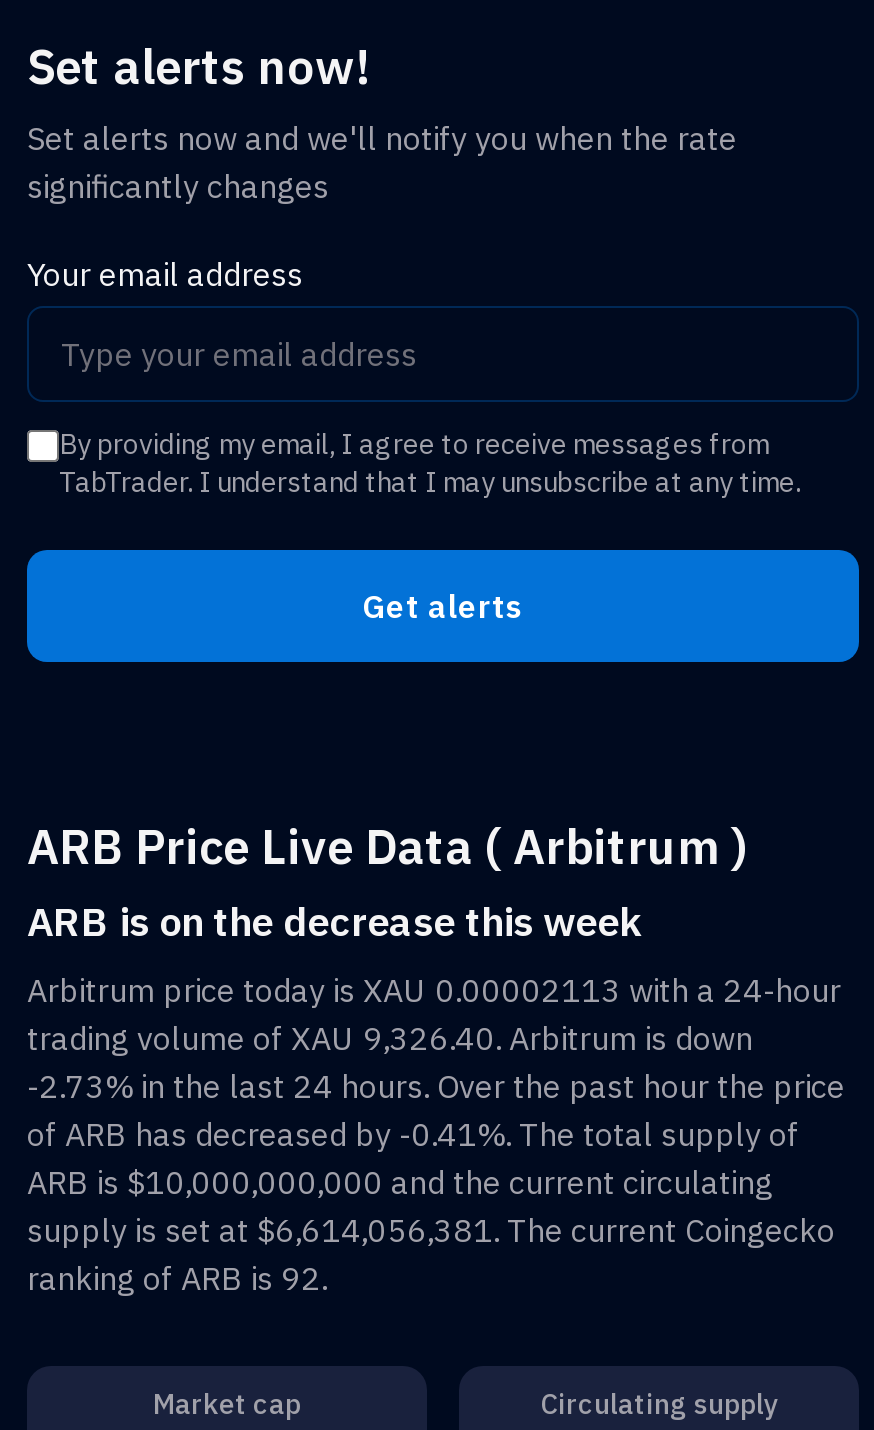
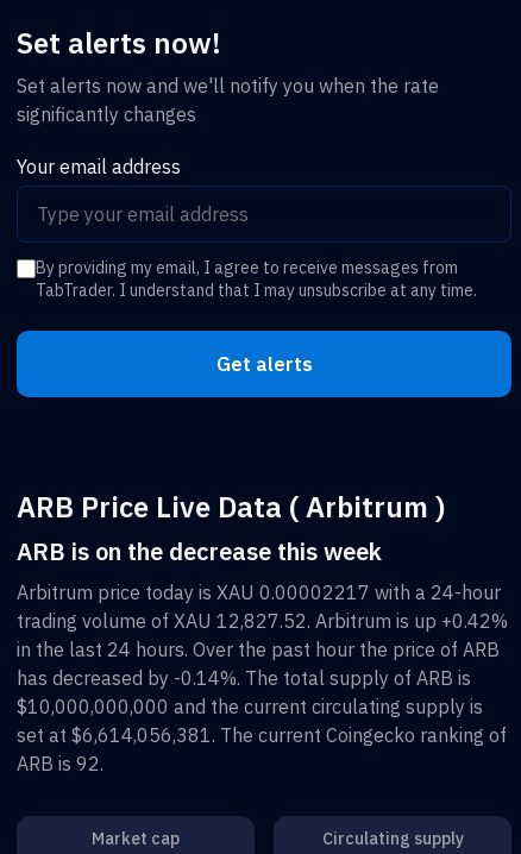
[27,969,845,1297] Arbitrum price today is XAU 0.00002113 with a 24-hour | trading volume of XAU 9,326.40. Arbitrum is down | -2.73% in the last 24 hours. Over the past hour the price | of ARB has decreased by -0.41%. The total supply of | ARB is $10,000,000,000 and the current circulating | supply is set at $6,614,056,381. The current Coingecko | ranking of ARB is 92. -> [17,580,508,775] Arbitrum price today is XAU 0.00002217 with a 24-hour | trading volume of XAU 12,827.52. Arbitrum is up +0.42% | in the last 24 hours. Over the past hour the price of ARB | has decreased by -0.14%. The total supply of ARB is | $10,000,000,000 and the current circulating supply is | set at $6,614,056,381. The current Coingecko ranking of | ARB is 92.

